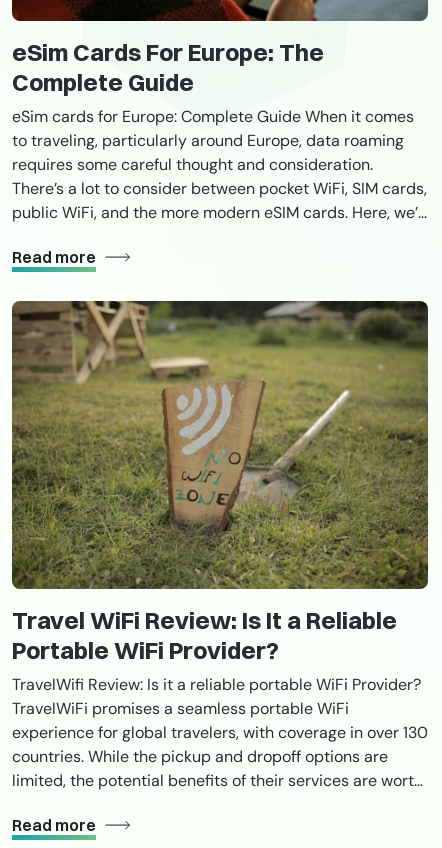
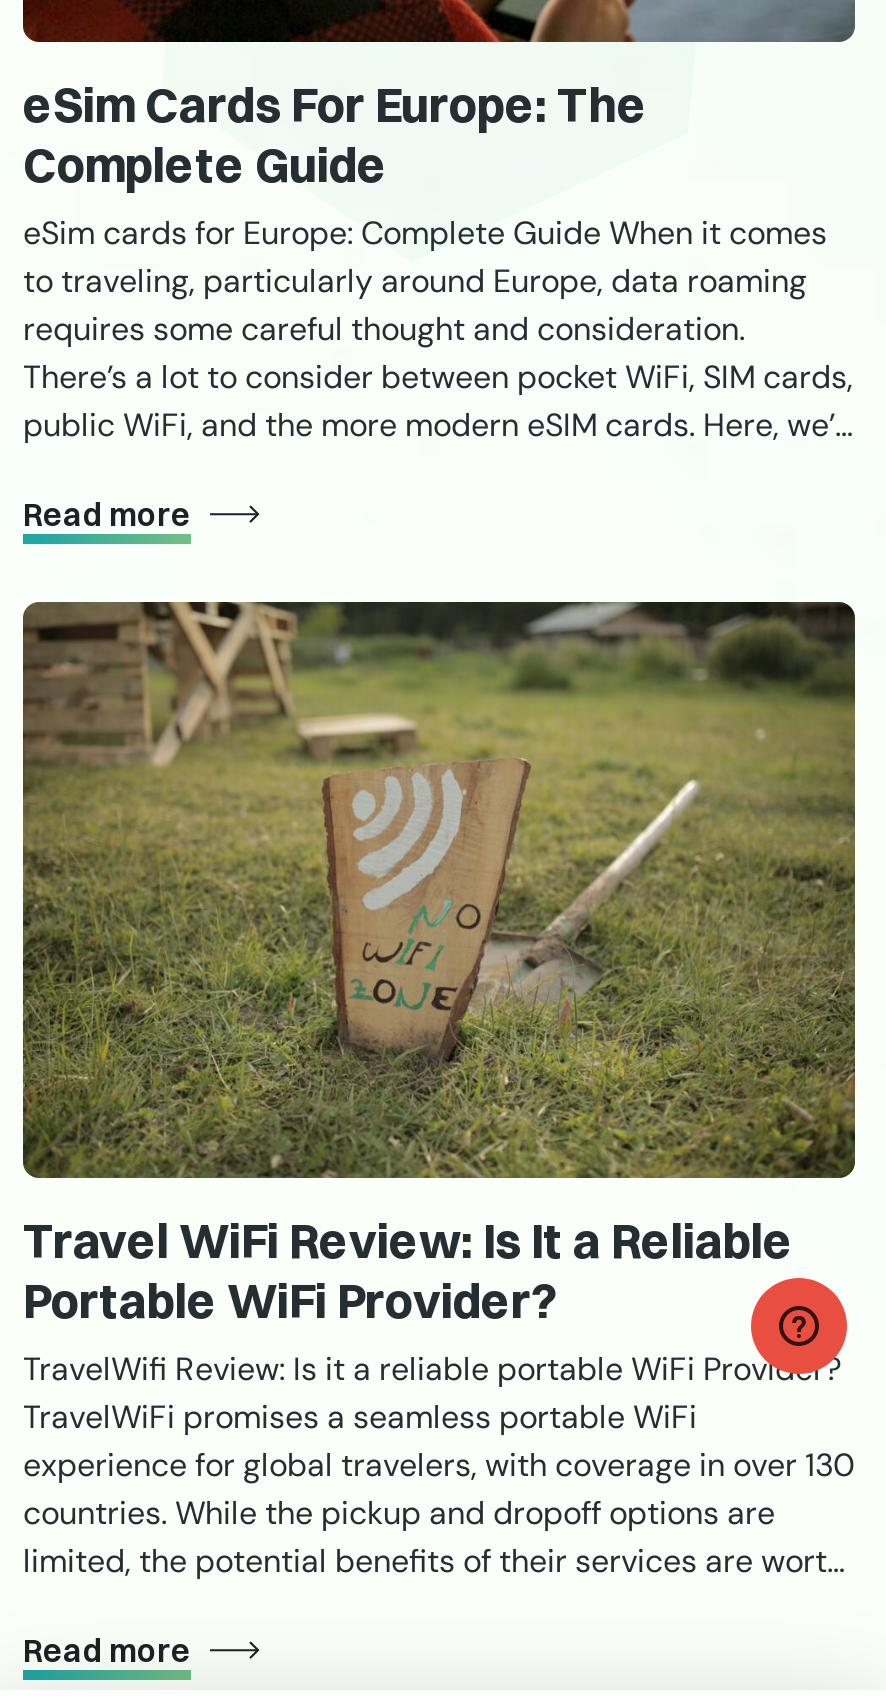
none -> [749,1276,849,1344] [image]

